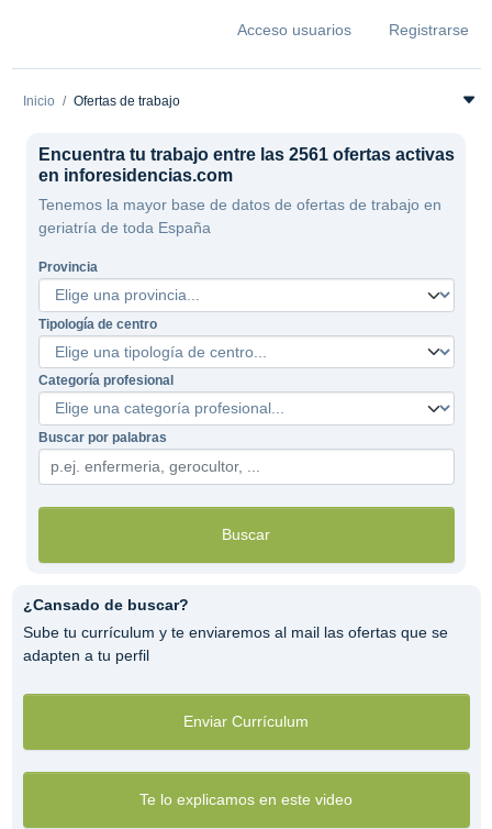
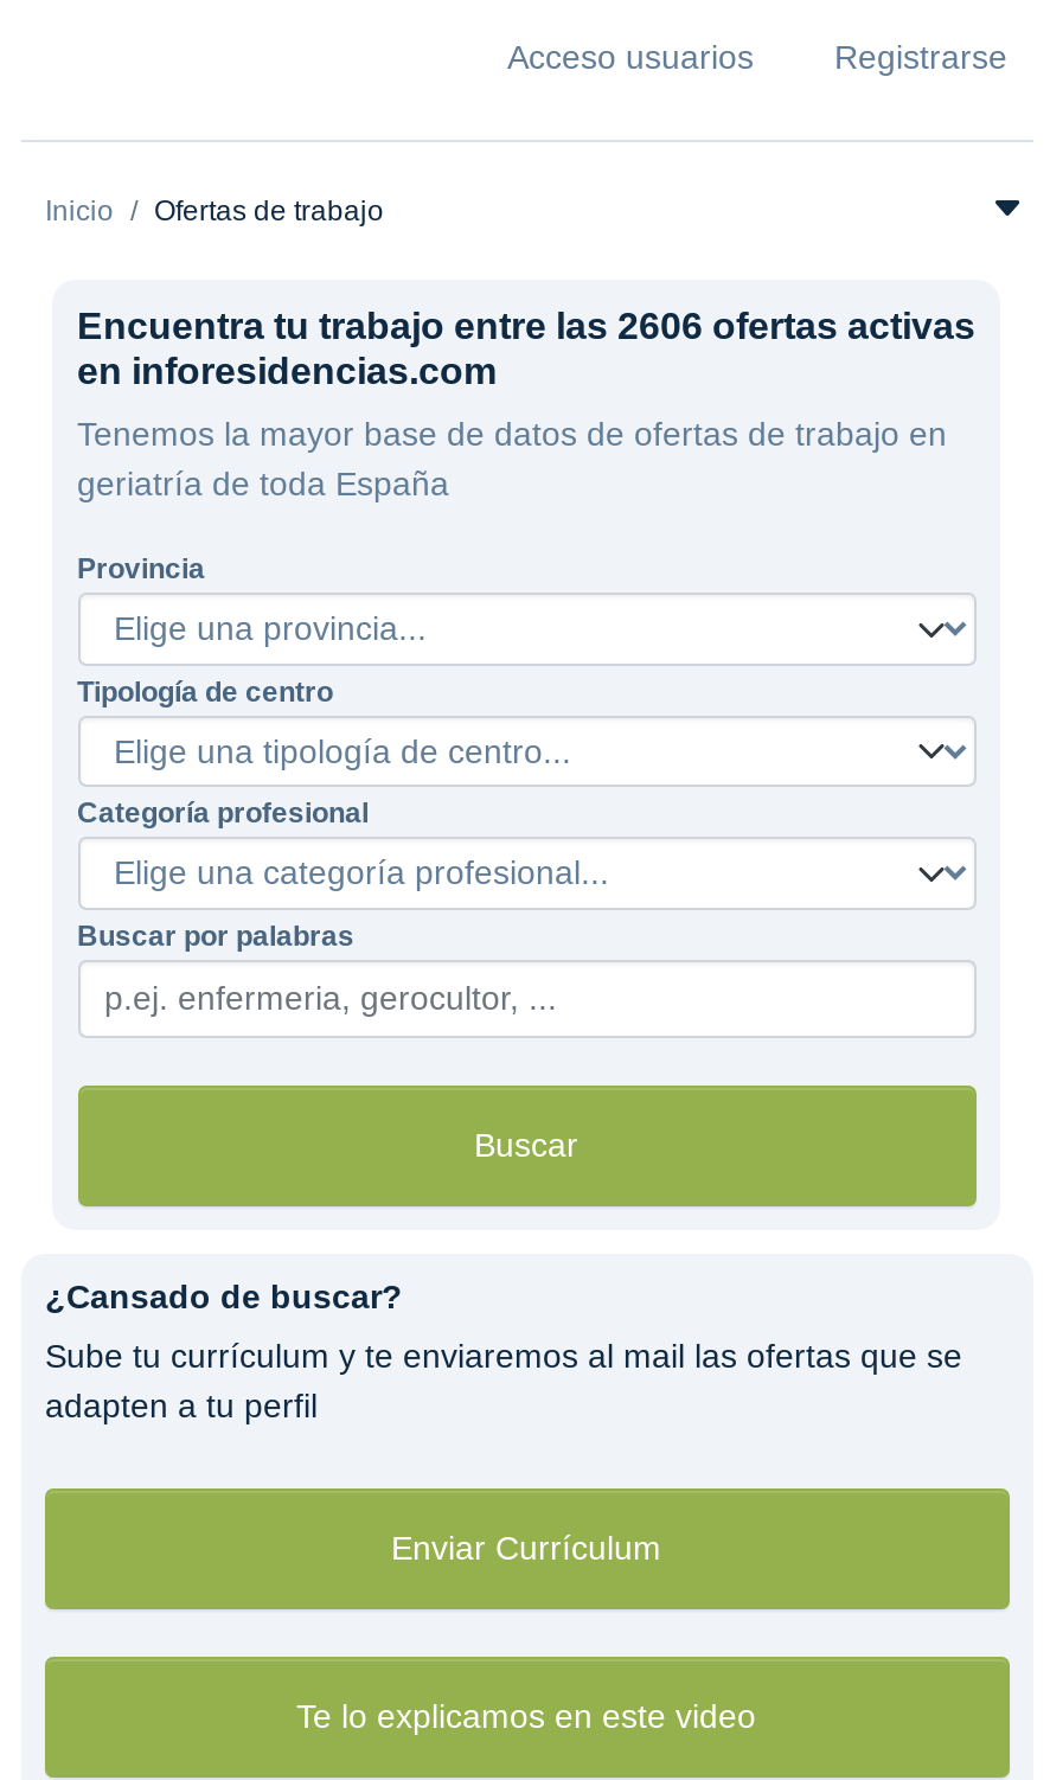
[38,145,454,164] Encuentra tu trabajo entre las 2561 ofertas activas -> [77,306,975,346] Encuentra tu trabajo entre las 2606 ofertas activas

